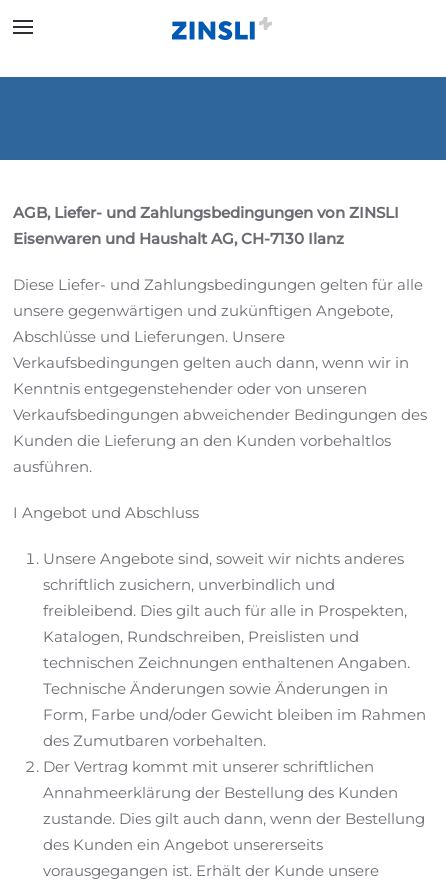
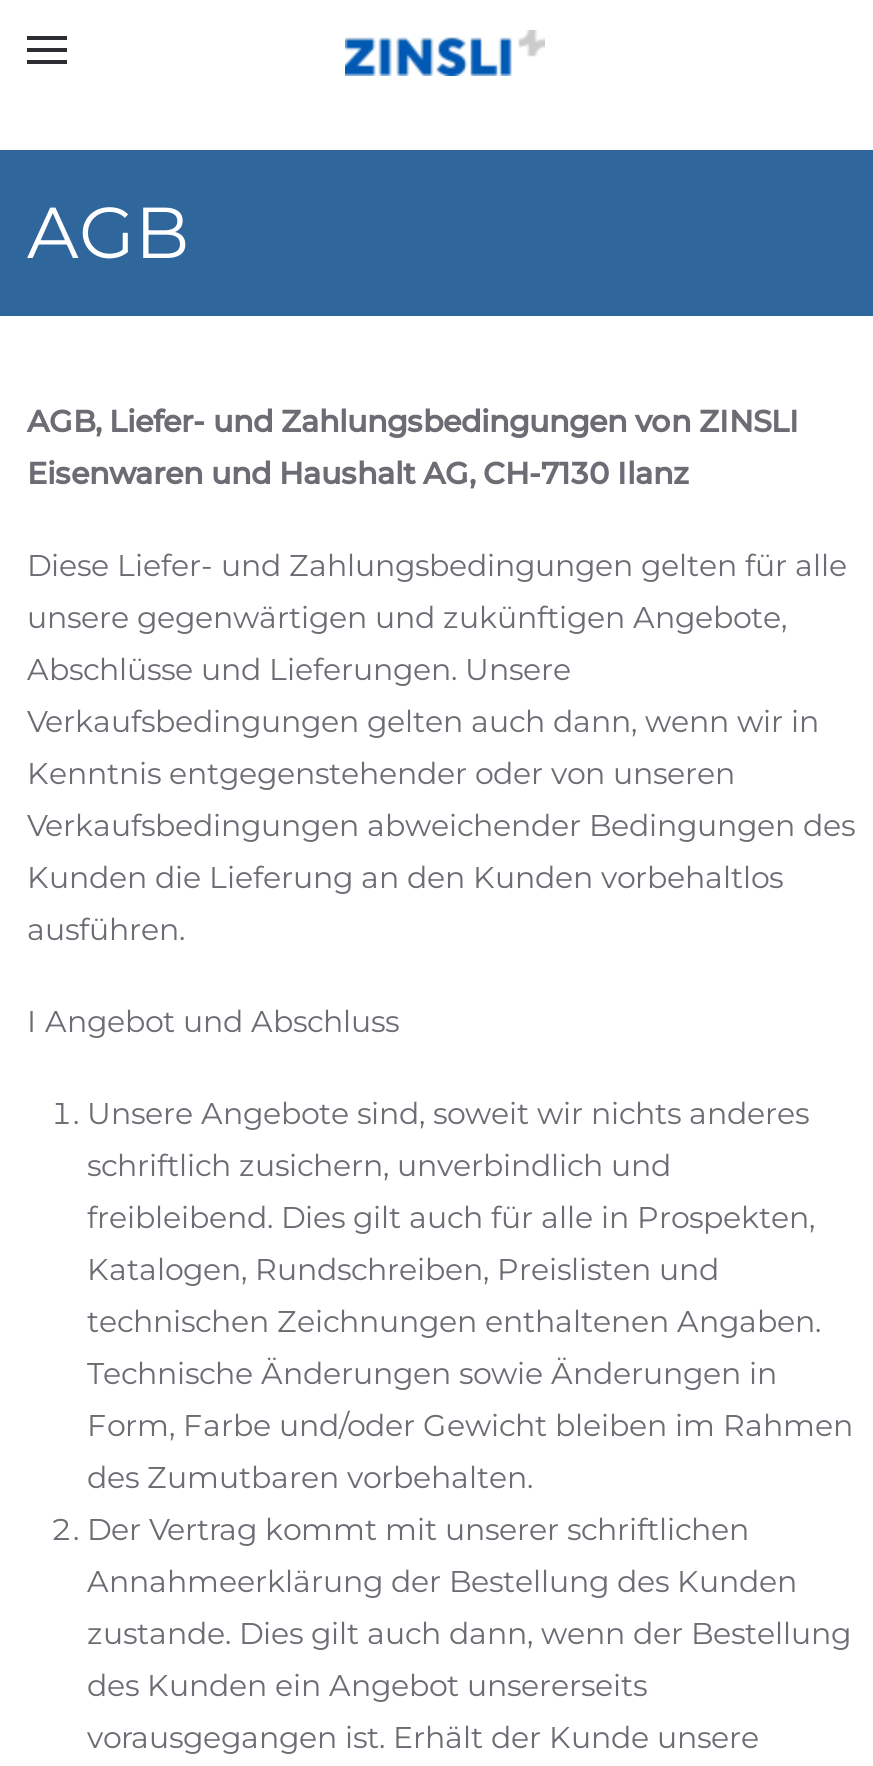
none -> [27,188,189,276] AGB

